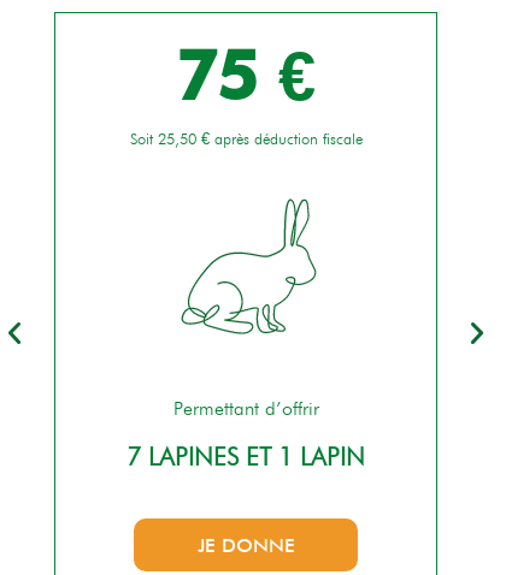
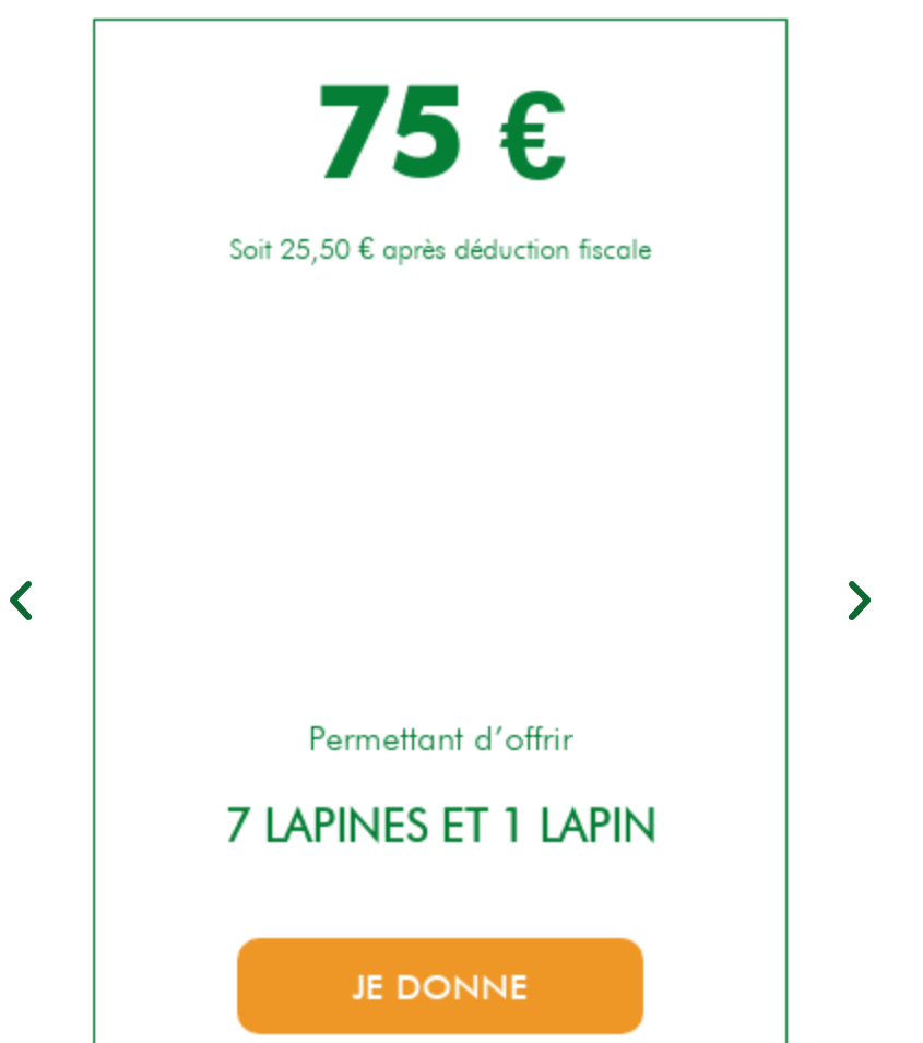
[180,197,317,336] [image] -> none

